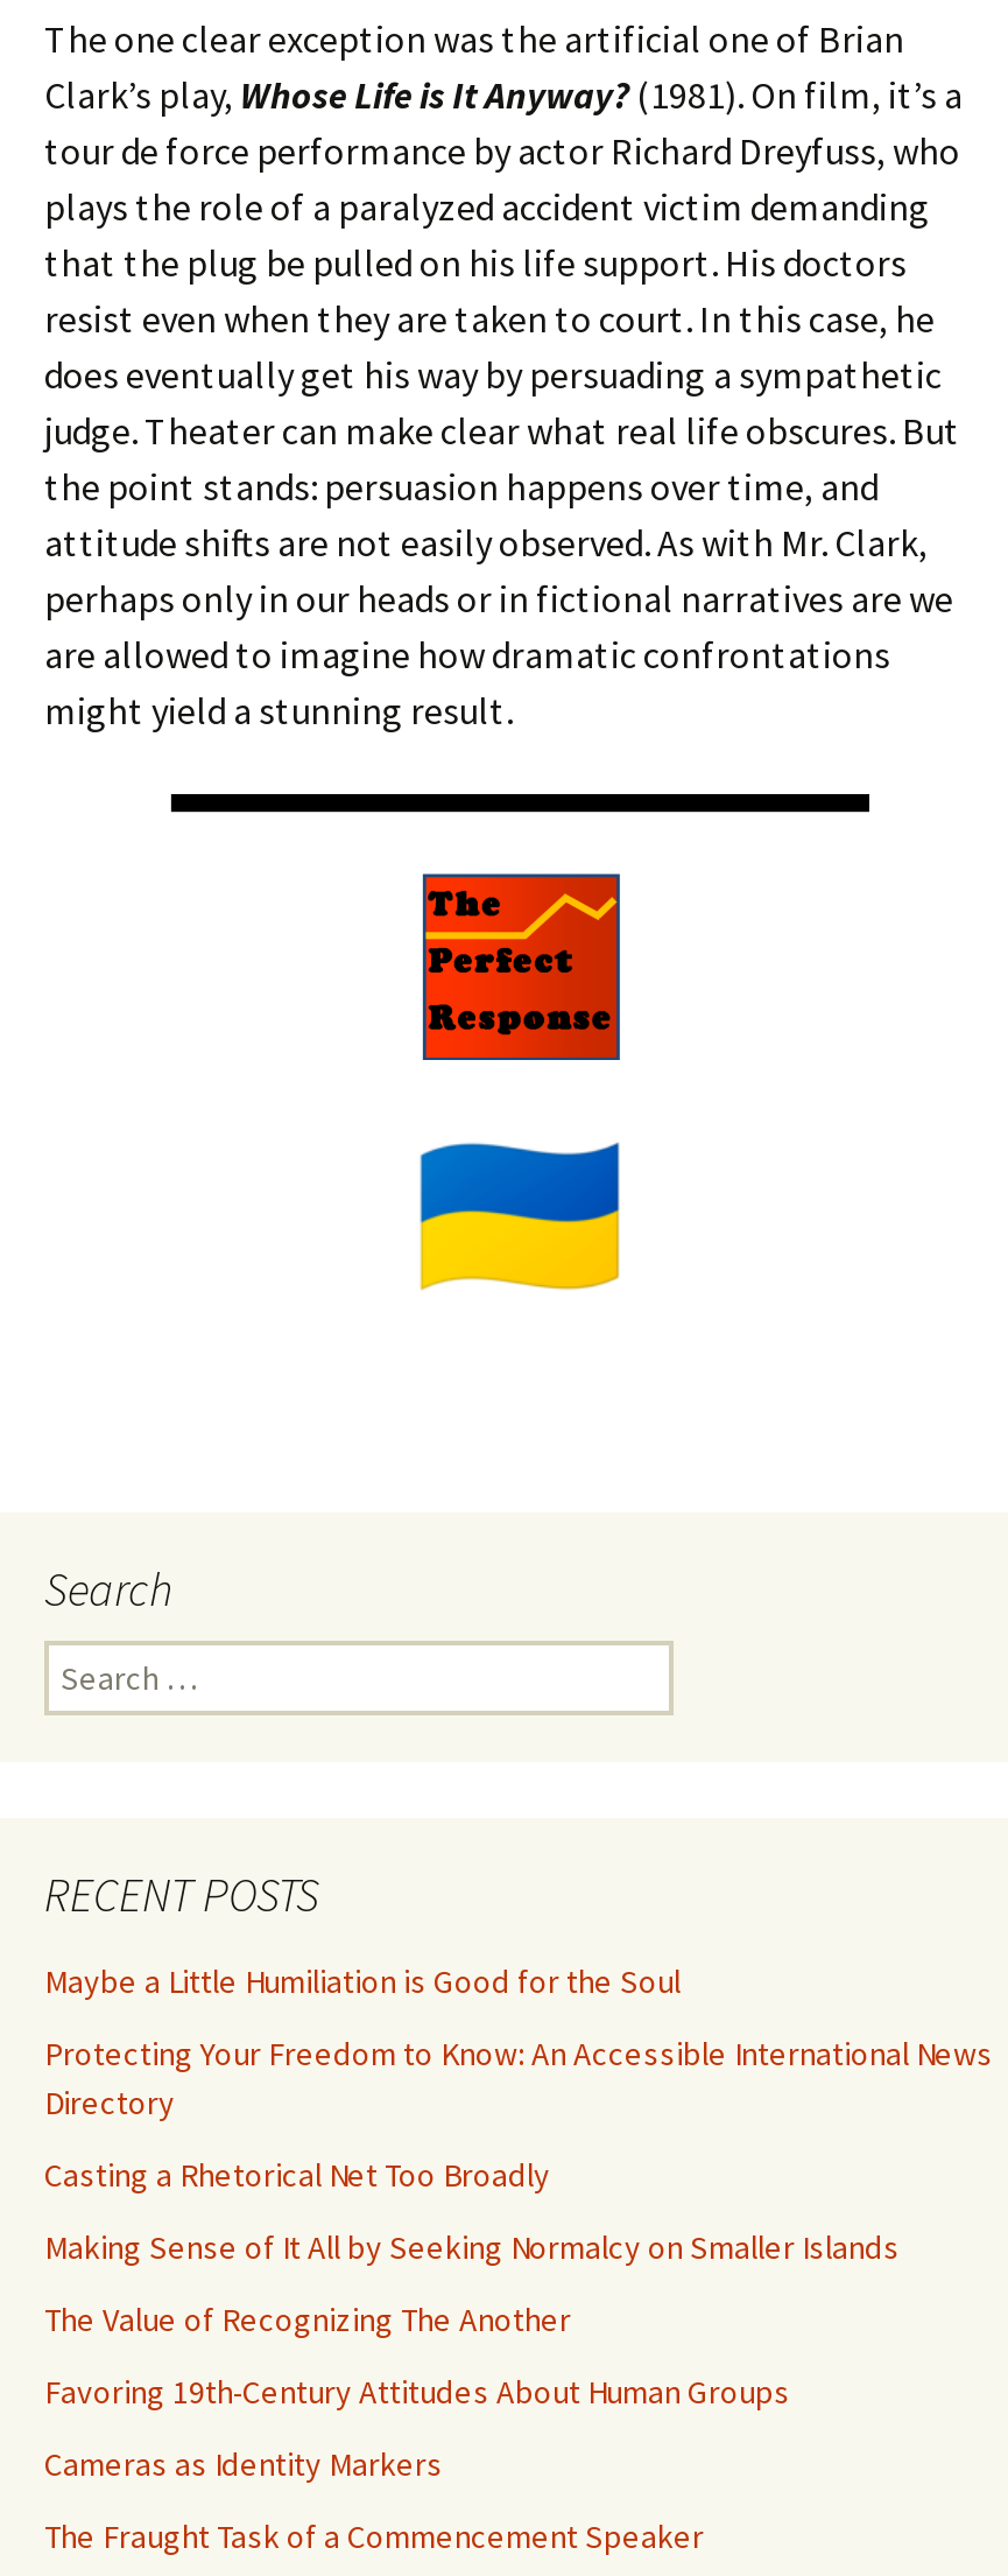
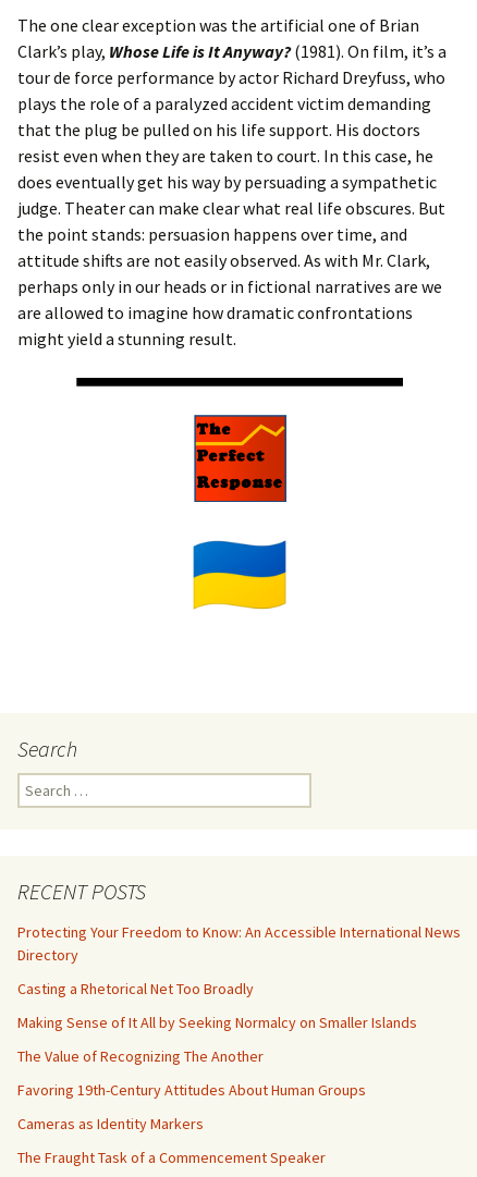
[44,1960,681,2002] Maybe a Little Humiliation is Good for the Soul -> none

